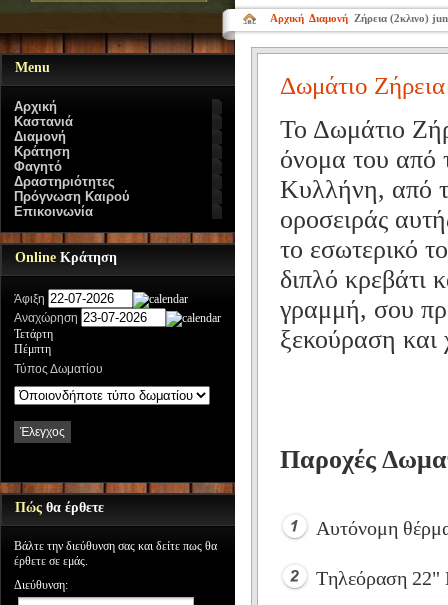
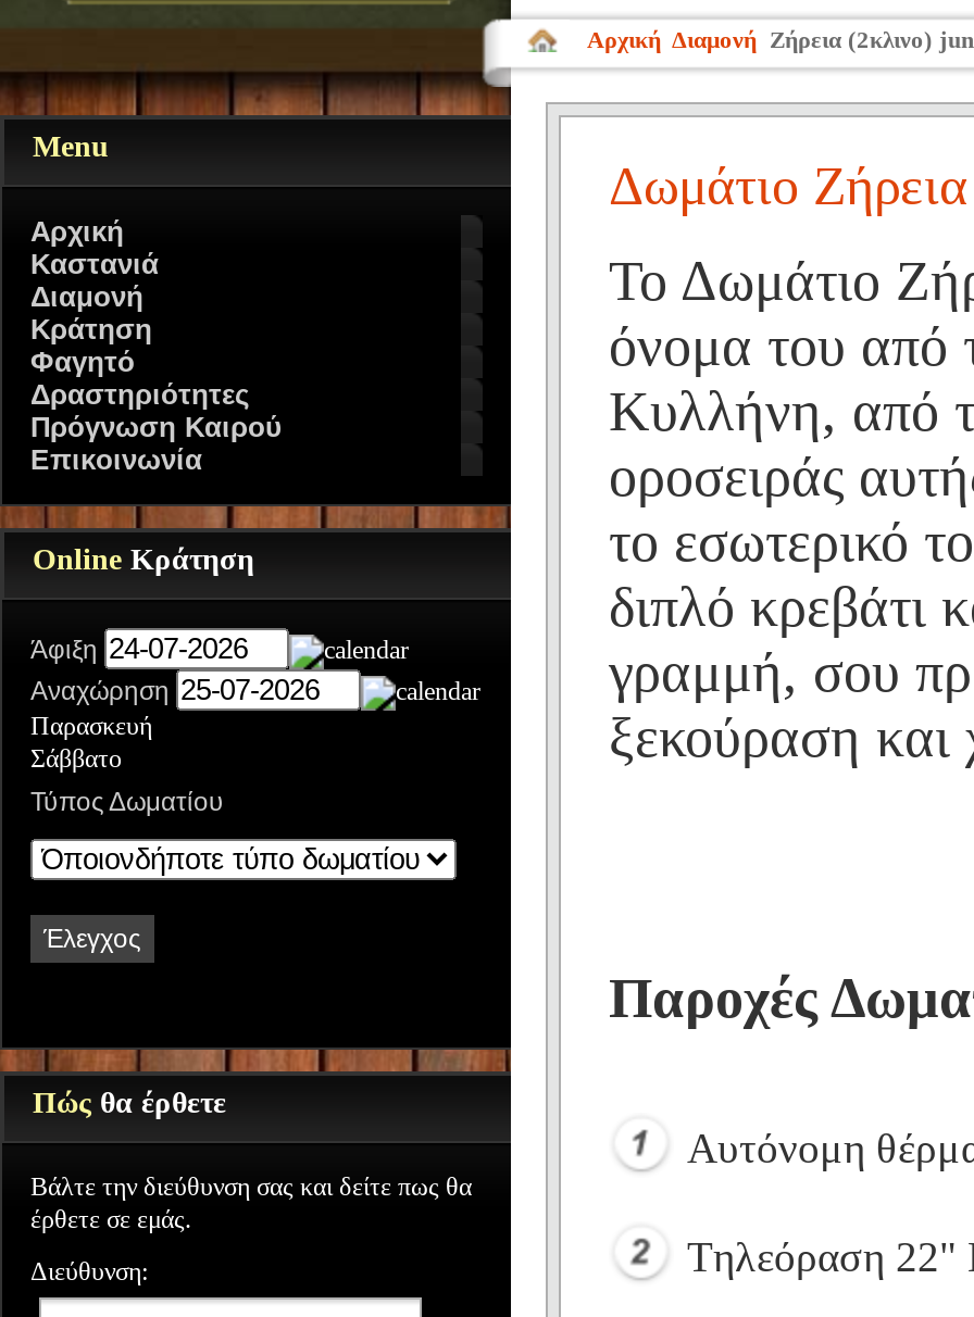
[14,327,53,356] Τετάρτη | Πέμπτη -> [30,711,152,774] Παρασκευή | Σάββατο

